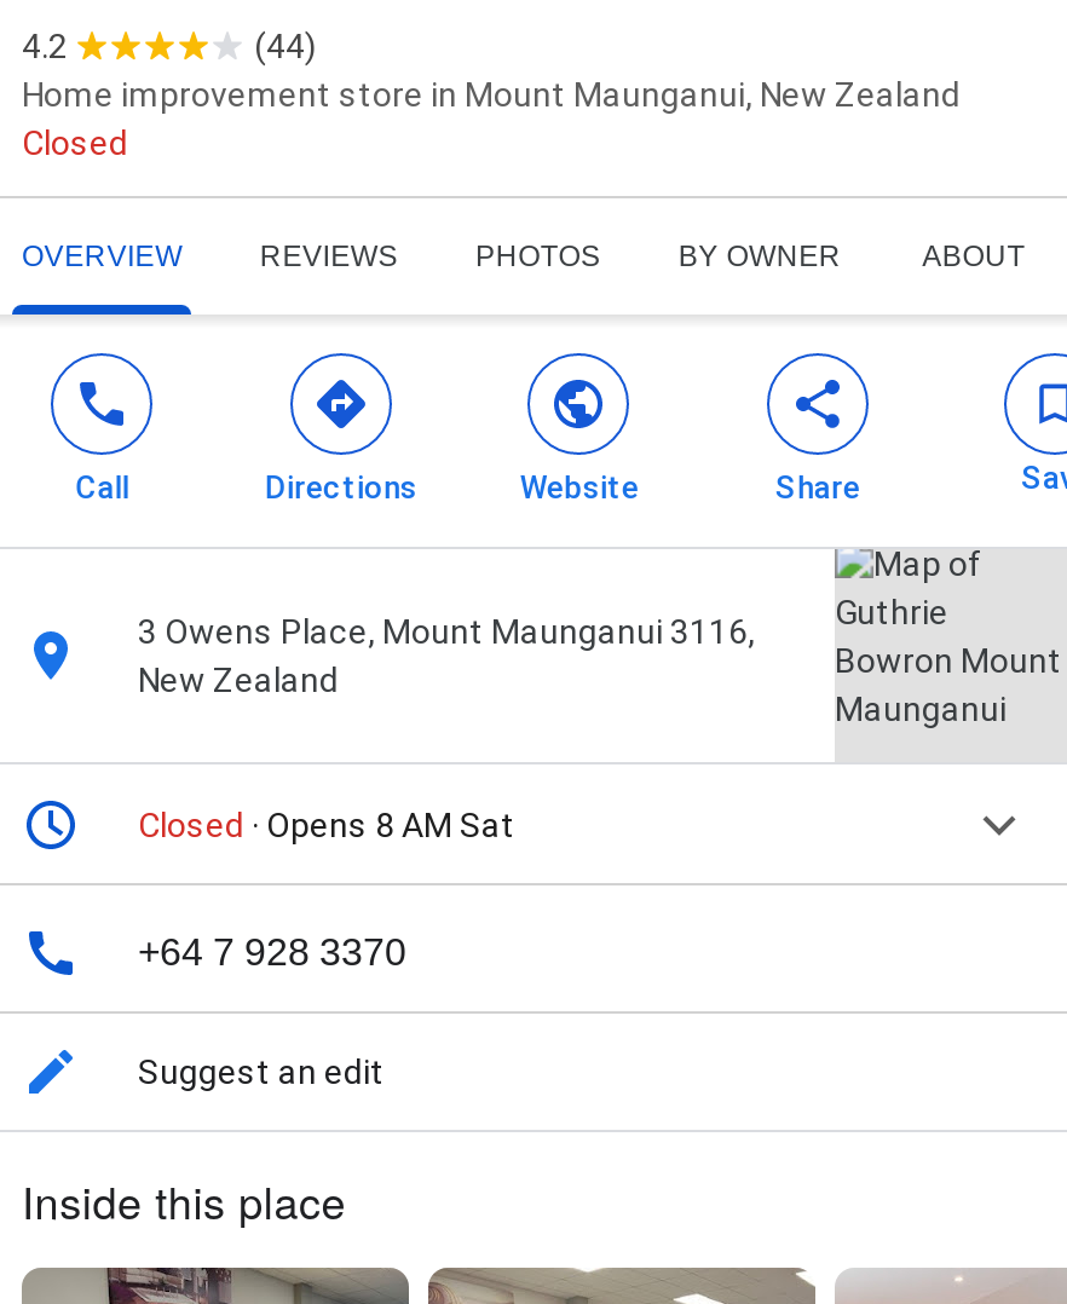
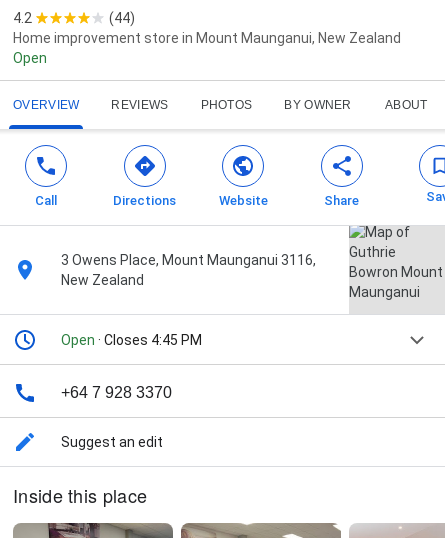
[22,124,128,163] Closed -> [13,50,47,66] Open
[138,806,515,845] Closed · Opens 8 AM Sat -> [61,332,202,348] Open · Closes 4:45 PM

